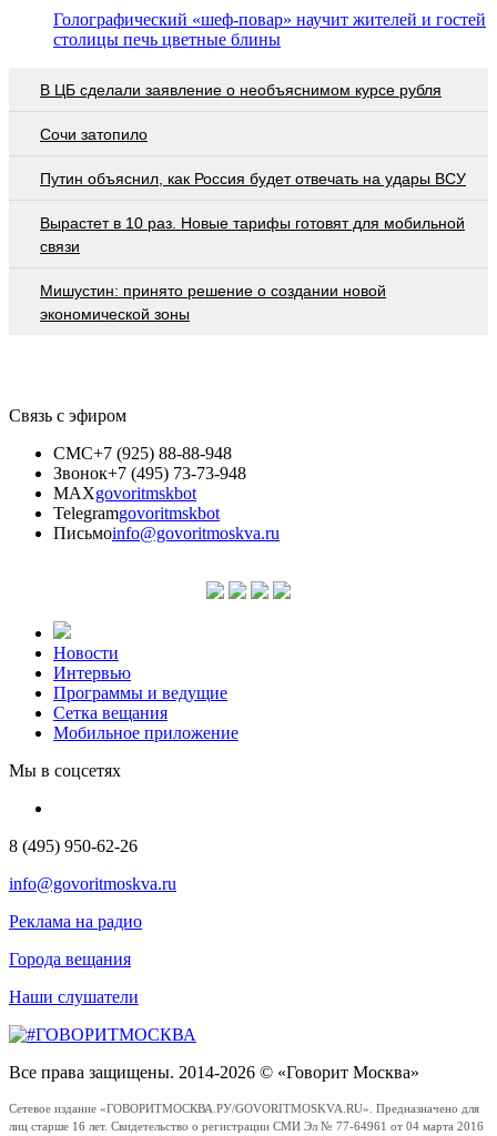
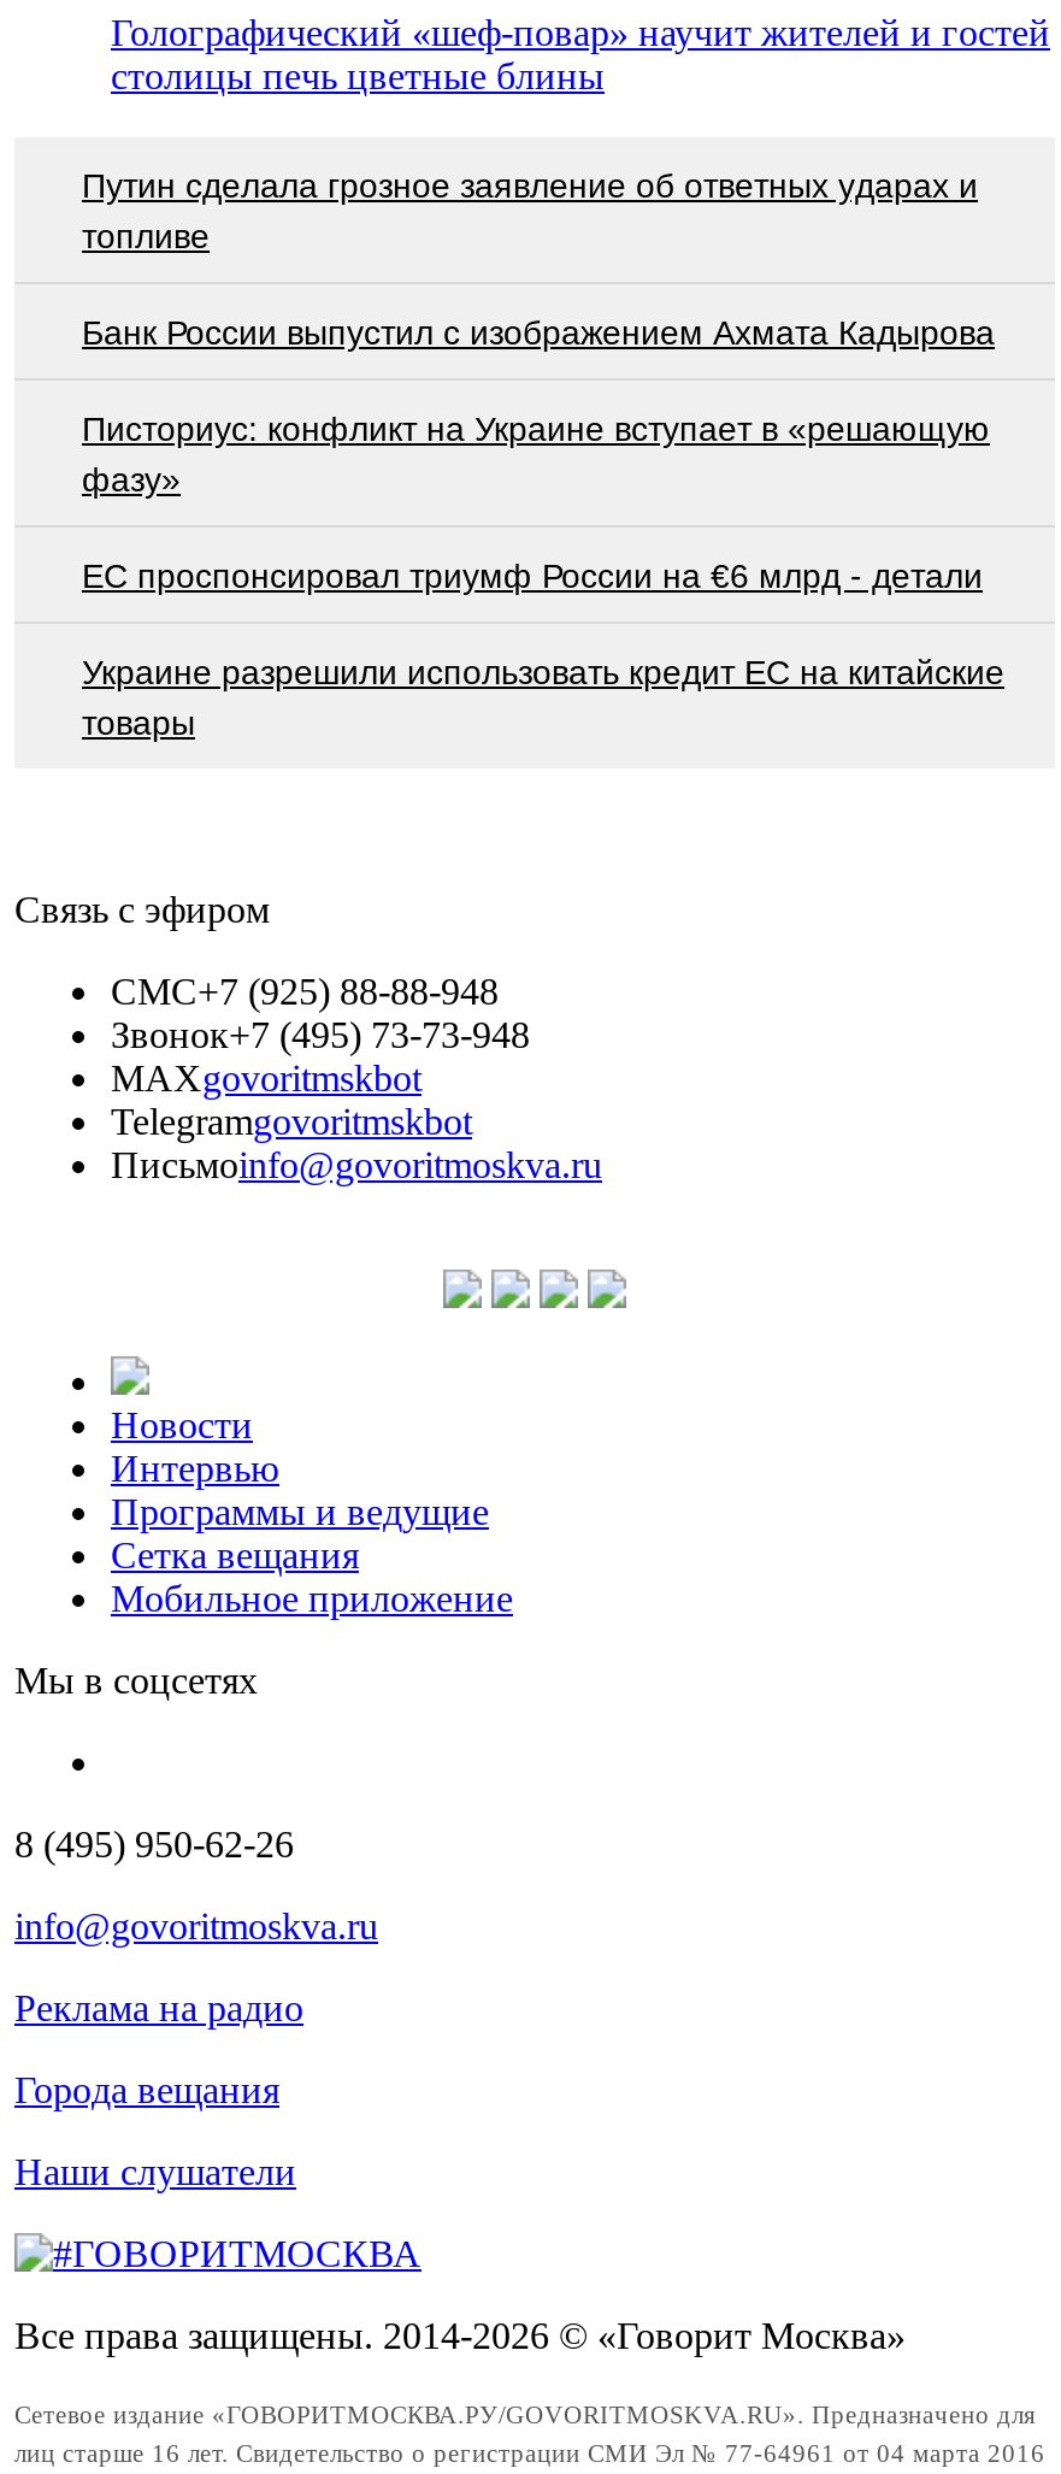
[40,81,442,98] В ЦБ сделали заявление о необъяснимом курсе рубля -> [82,165,978,254] Путин сделала грозное заявление об ответных ударах и | топливе
[40,125,148,143] Сочи затопило -> [82,312,995,351] Банк России выпустил c изображением Ахмата Кадырова
[40,169,466,187] Путин объяснил, как Россия будет отвечать на удары ВСУ -> [82,409,990,498] Писториус: конфликт на Украине вступает в «решающую | фазу»
[40,214,465,255] Вырастет в 10 раз. Новые тарифы готовят для мобильной | связи -> [82,556,983,594] EC проспонсировал триумф России на €6 млрд - детали
[40,281,386,322] Мишустин: принято решение о создании новой | экономической зоны -> [82,652,1004,741] Украине разрешили использовать кредит ЕС на китайские | товары

